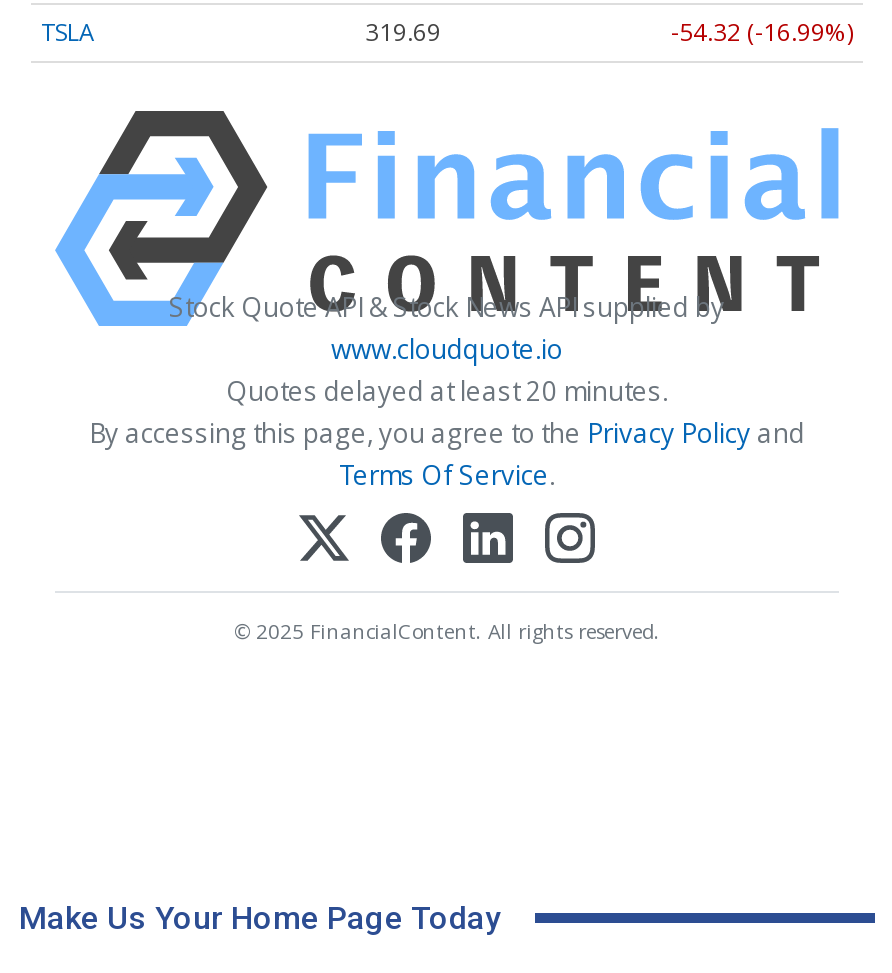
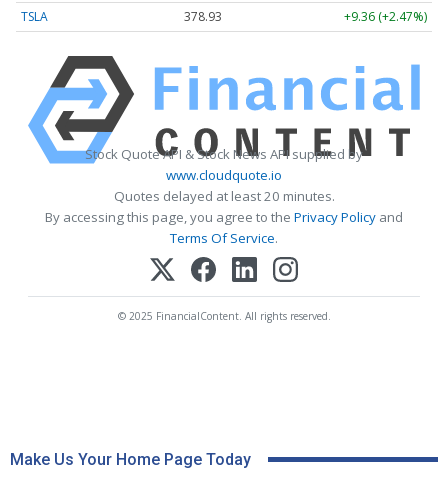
[365,14,441,48] 319.69 -> [184,7,222,24] 378.93
[671,14,853,48] -54.32 (-16.99%) -> [344,7,427,24] +9.36 (+2.47%)

